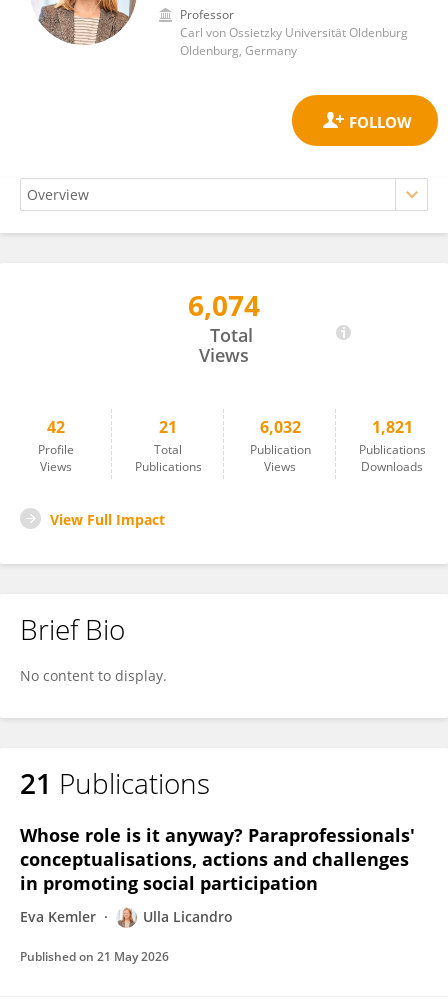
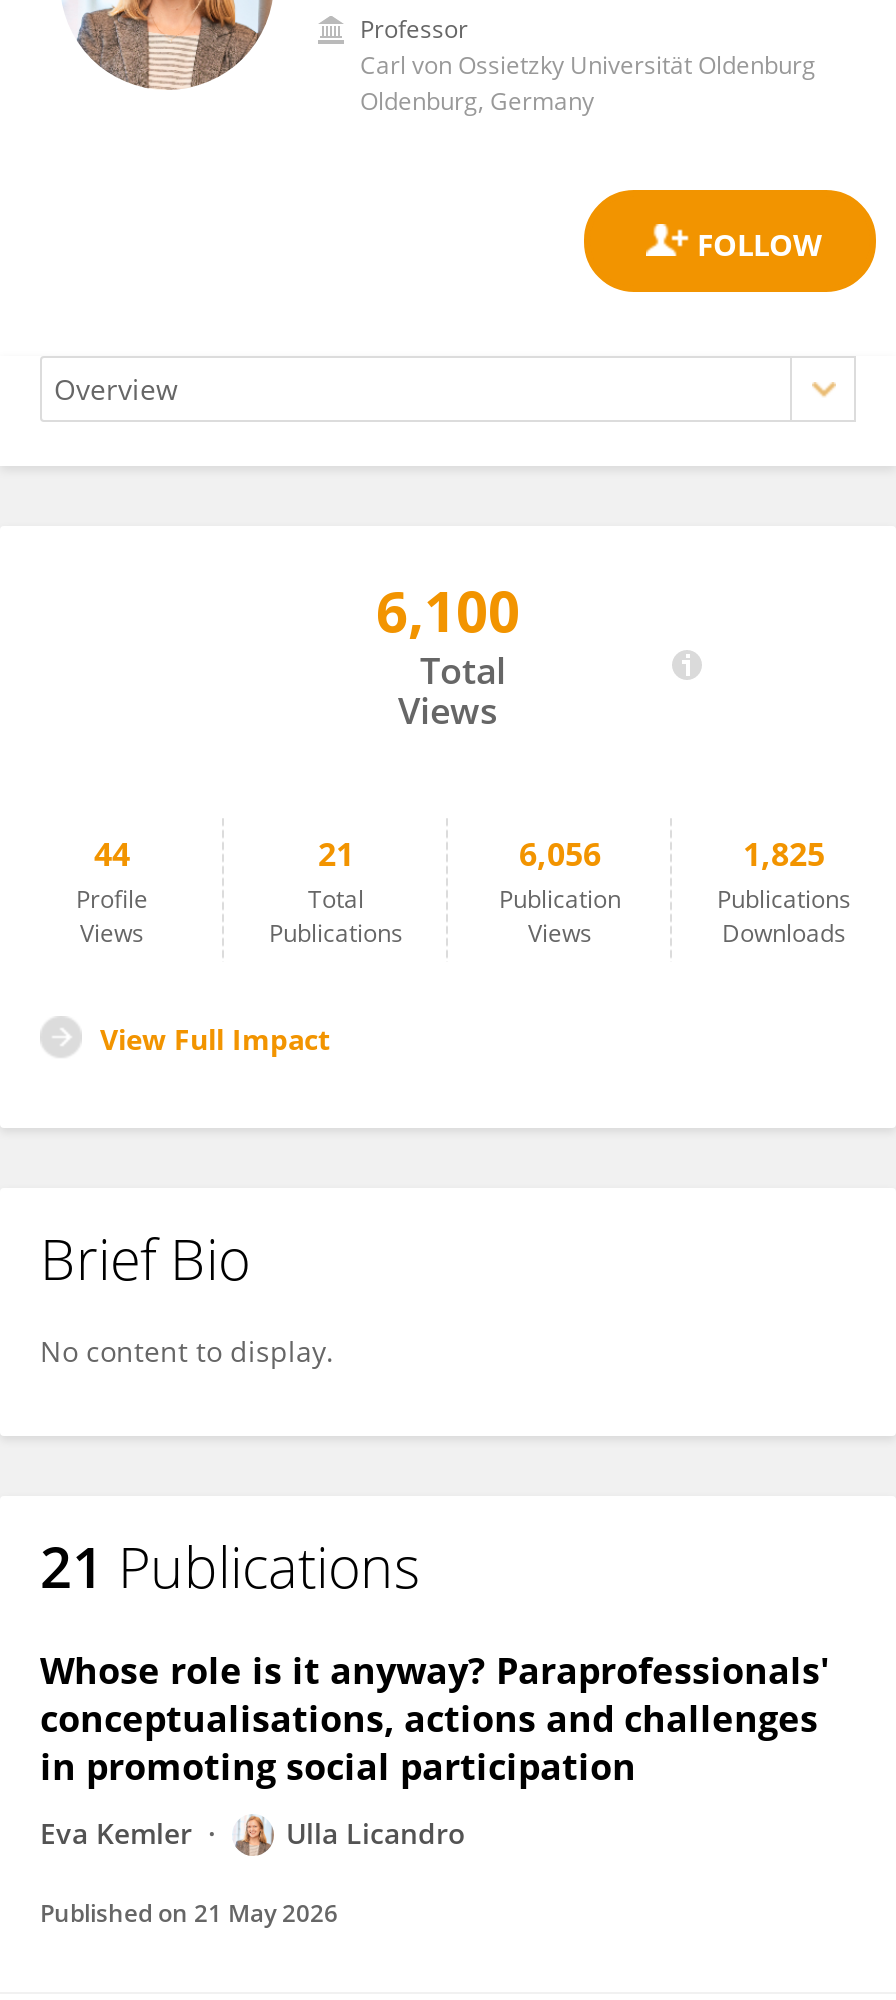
[188,286,260,324] 6,074 -> [376,572,520,648] 6,100
[47,416,65,438] 42 -> [94,832,130,876] 44
[259,416,300,438] 6,032 -> [519,832,601,876] 6,056
[371,416,412,438] 1,821 -> [743,832,825,876] 1,825

